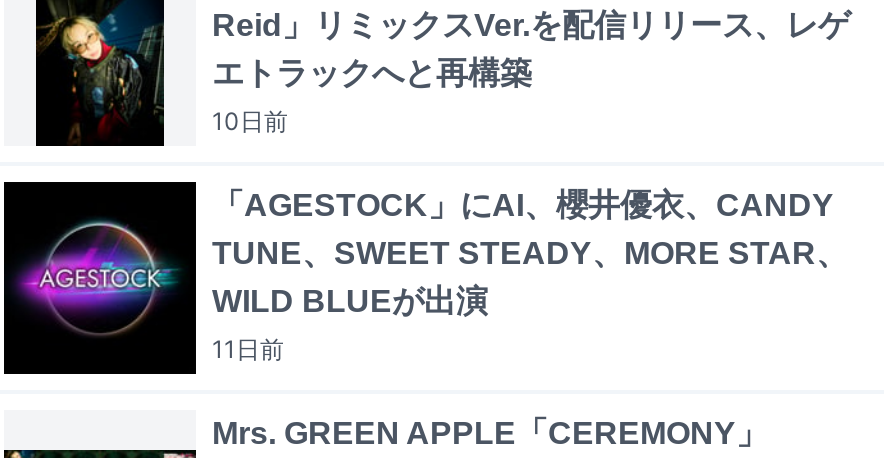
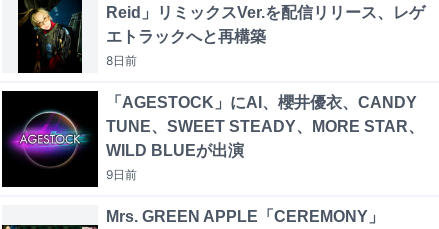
[212,107,288,137] 10日前 -> [106,53,137,68] 8日前
[212,335,284,365] 11日前 -> [106,167,137,182] 9日前

